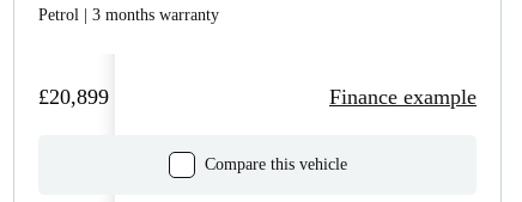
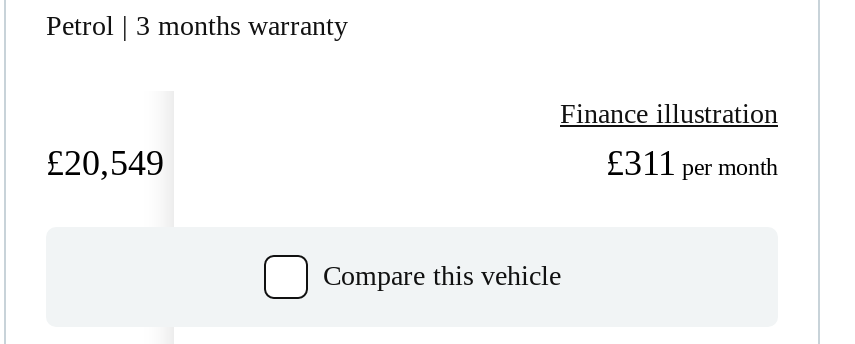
[38,85,477,109] £20,899 | Finance example -> [46,99,778,183] Finance illustration | £20,549 | £311 per month

